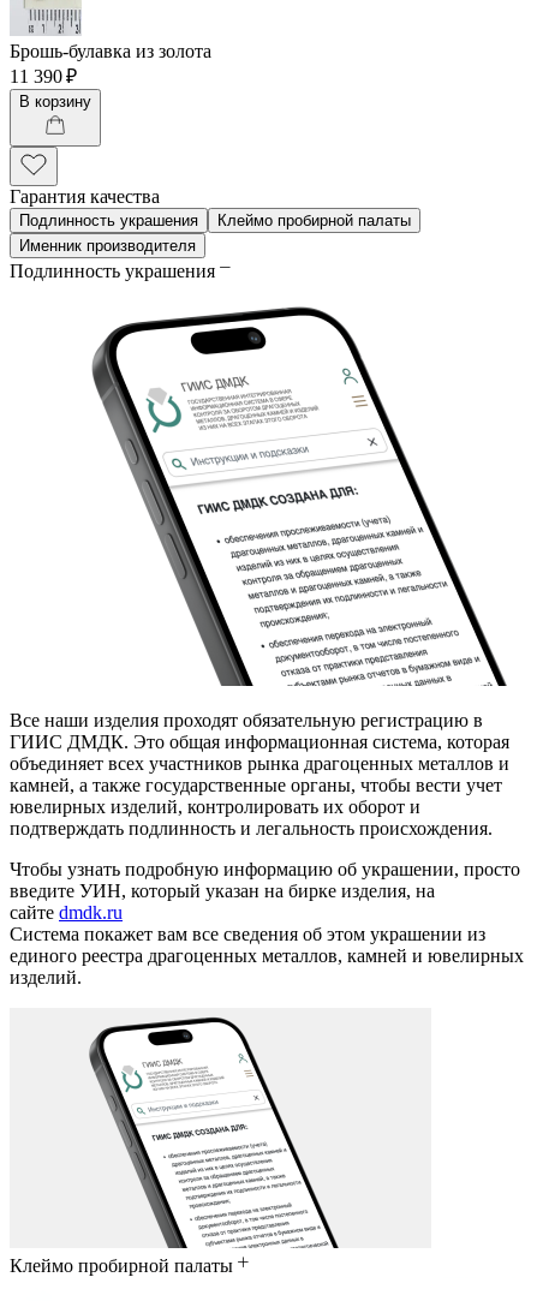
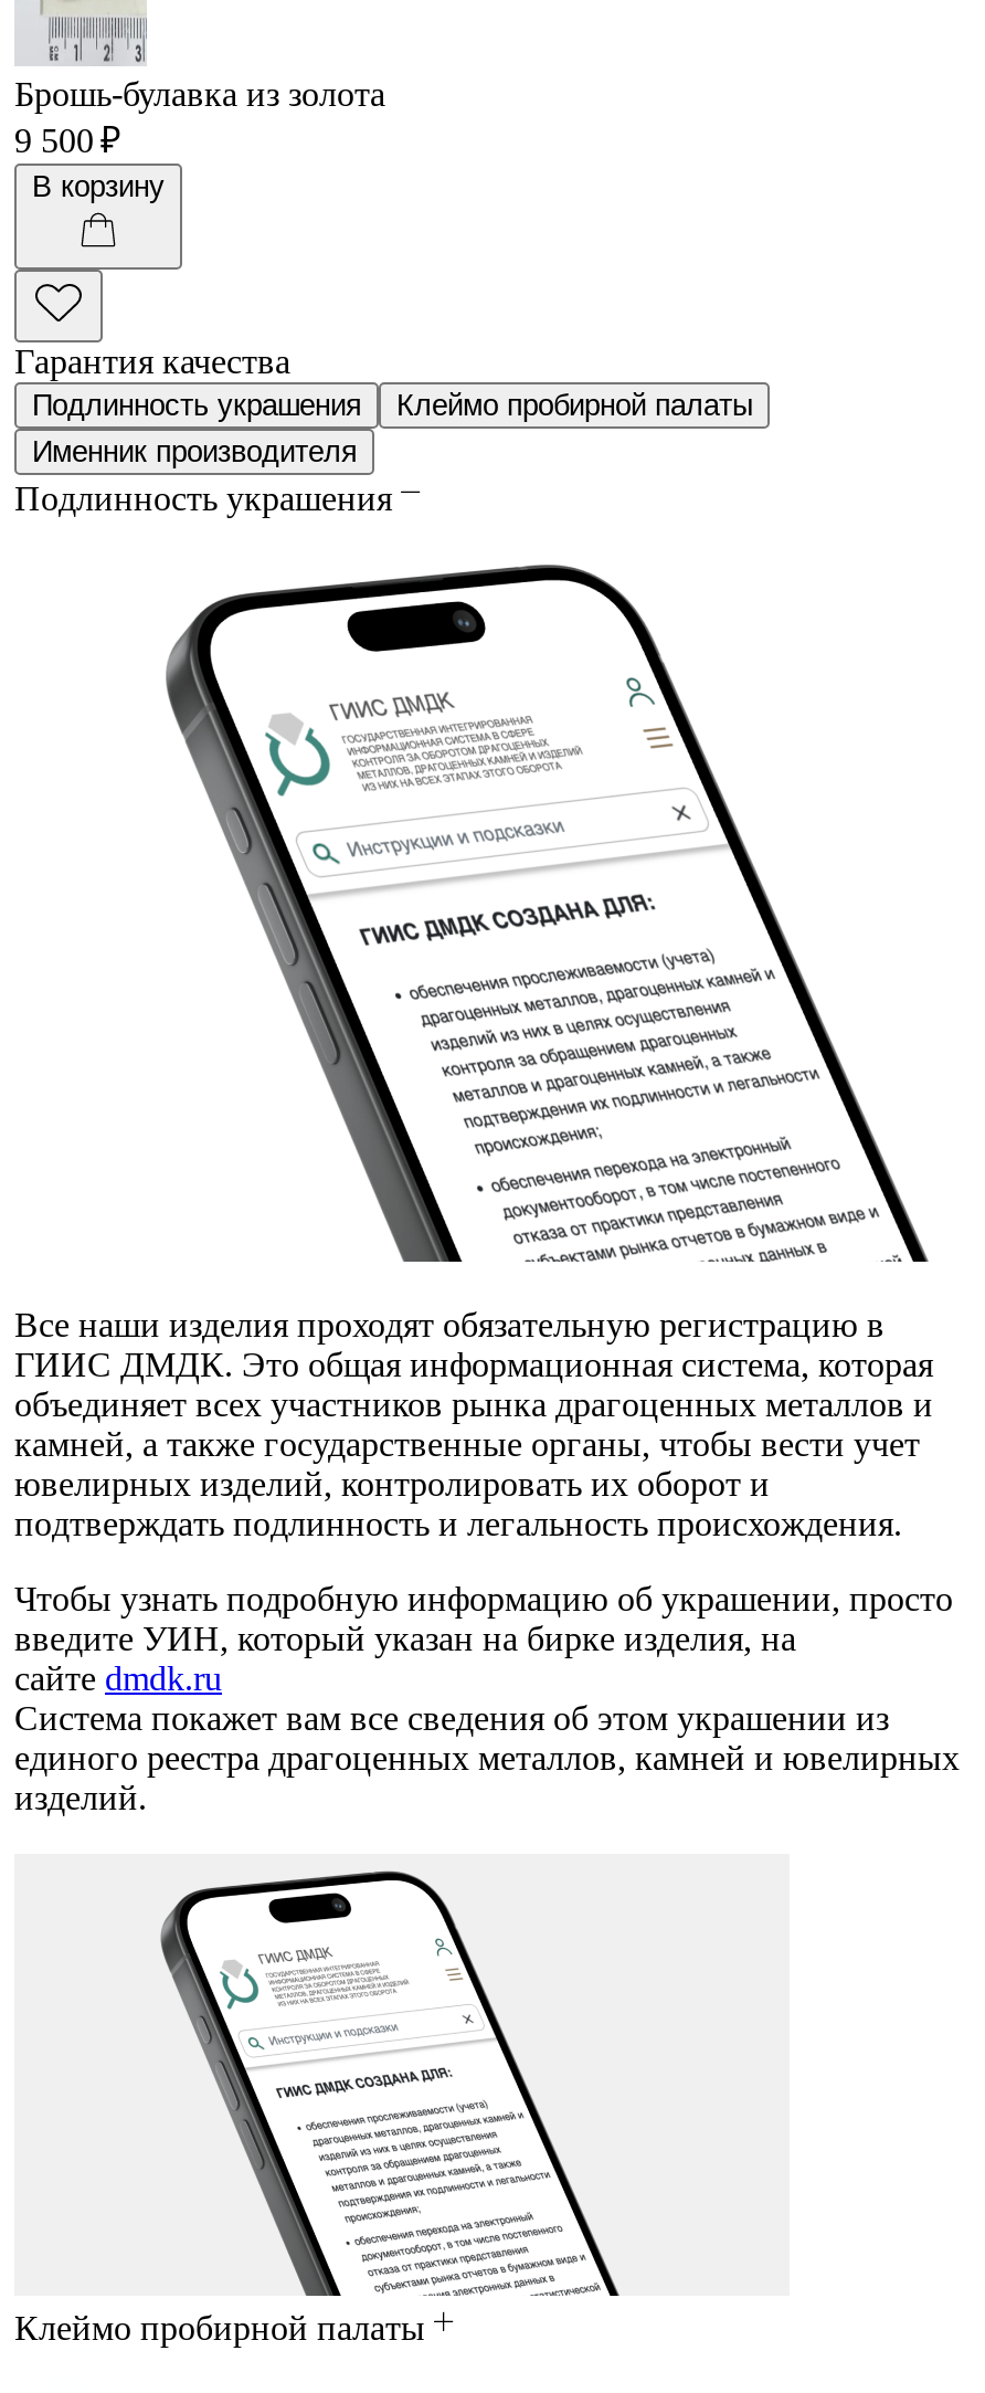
[10,66,77,86] 11 390 ₽ -> [14,122,120,159] 9 500 ₽

